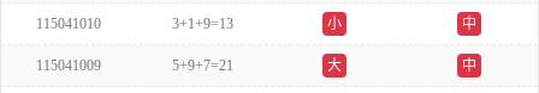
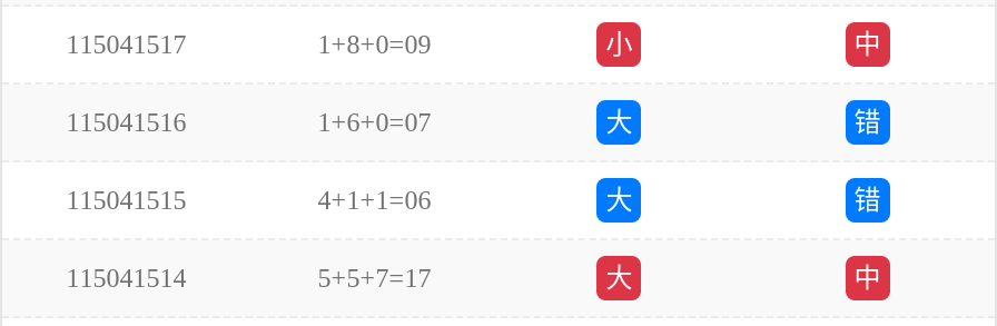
[36,15,101,32] 115041010 -> [66,29,186,60] 115041517
[172,15,233,32] 3+1+9=13 -> [318,29,431,60] 1+8+0=09
[36,57,233,74] 115041009 | 5+9+7=21 -> [66,107,881,294] 115041516 | 1+6+0=07 | 大 | 错 | 115041515 | 4+1+1=06 | 大 | 错 | 115041514 | 5+5+7=17

